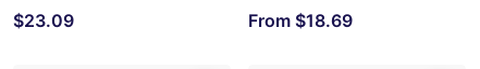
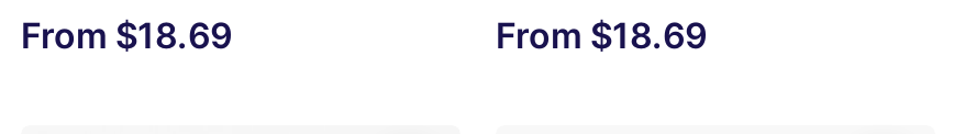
[13,10,74,31] $23.09 -> [21,13,232,57] From $18.69

